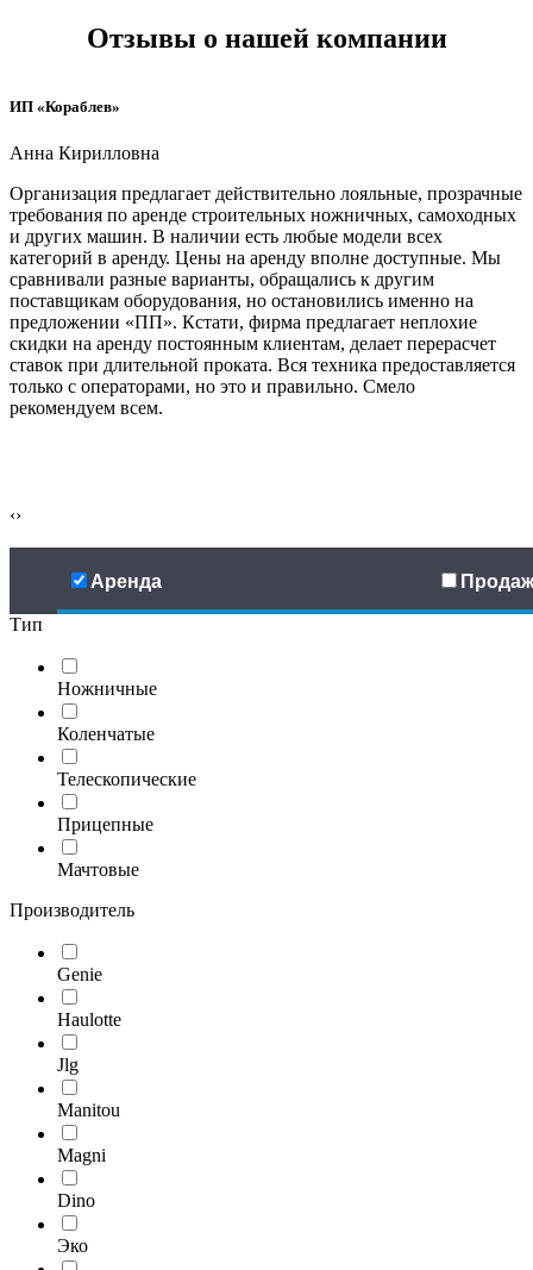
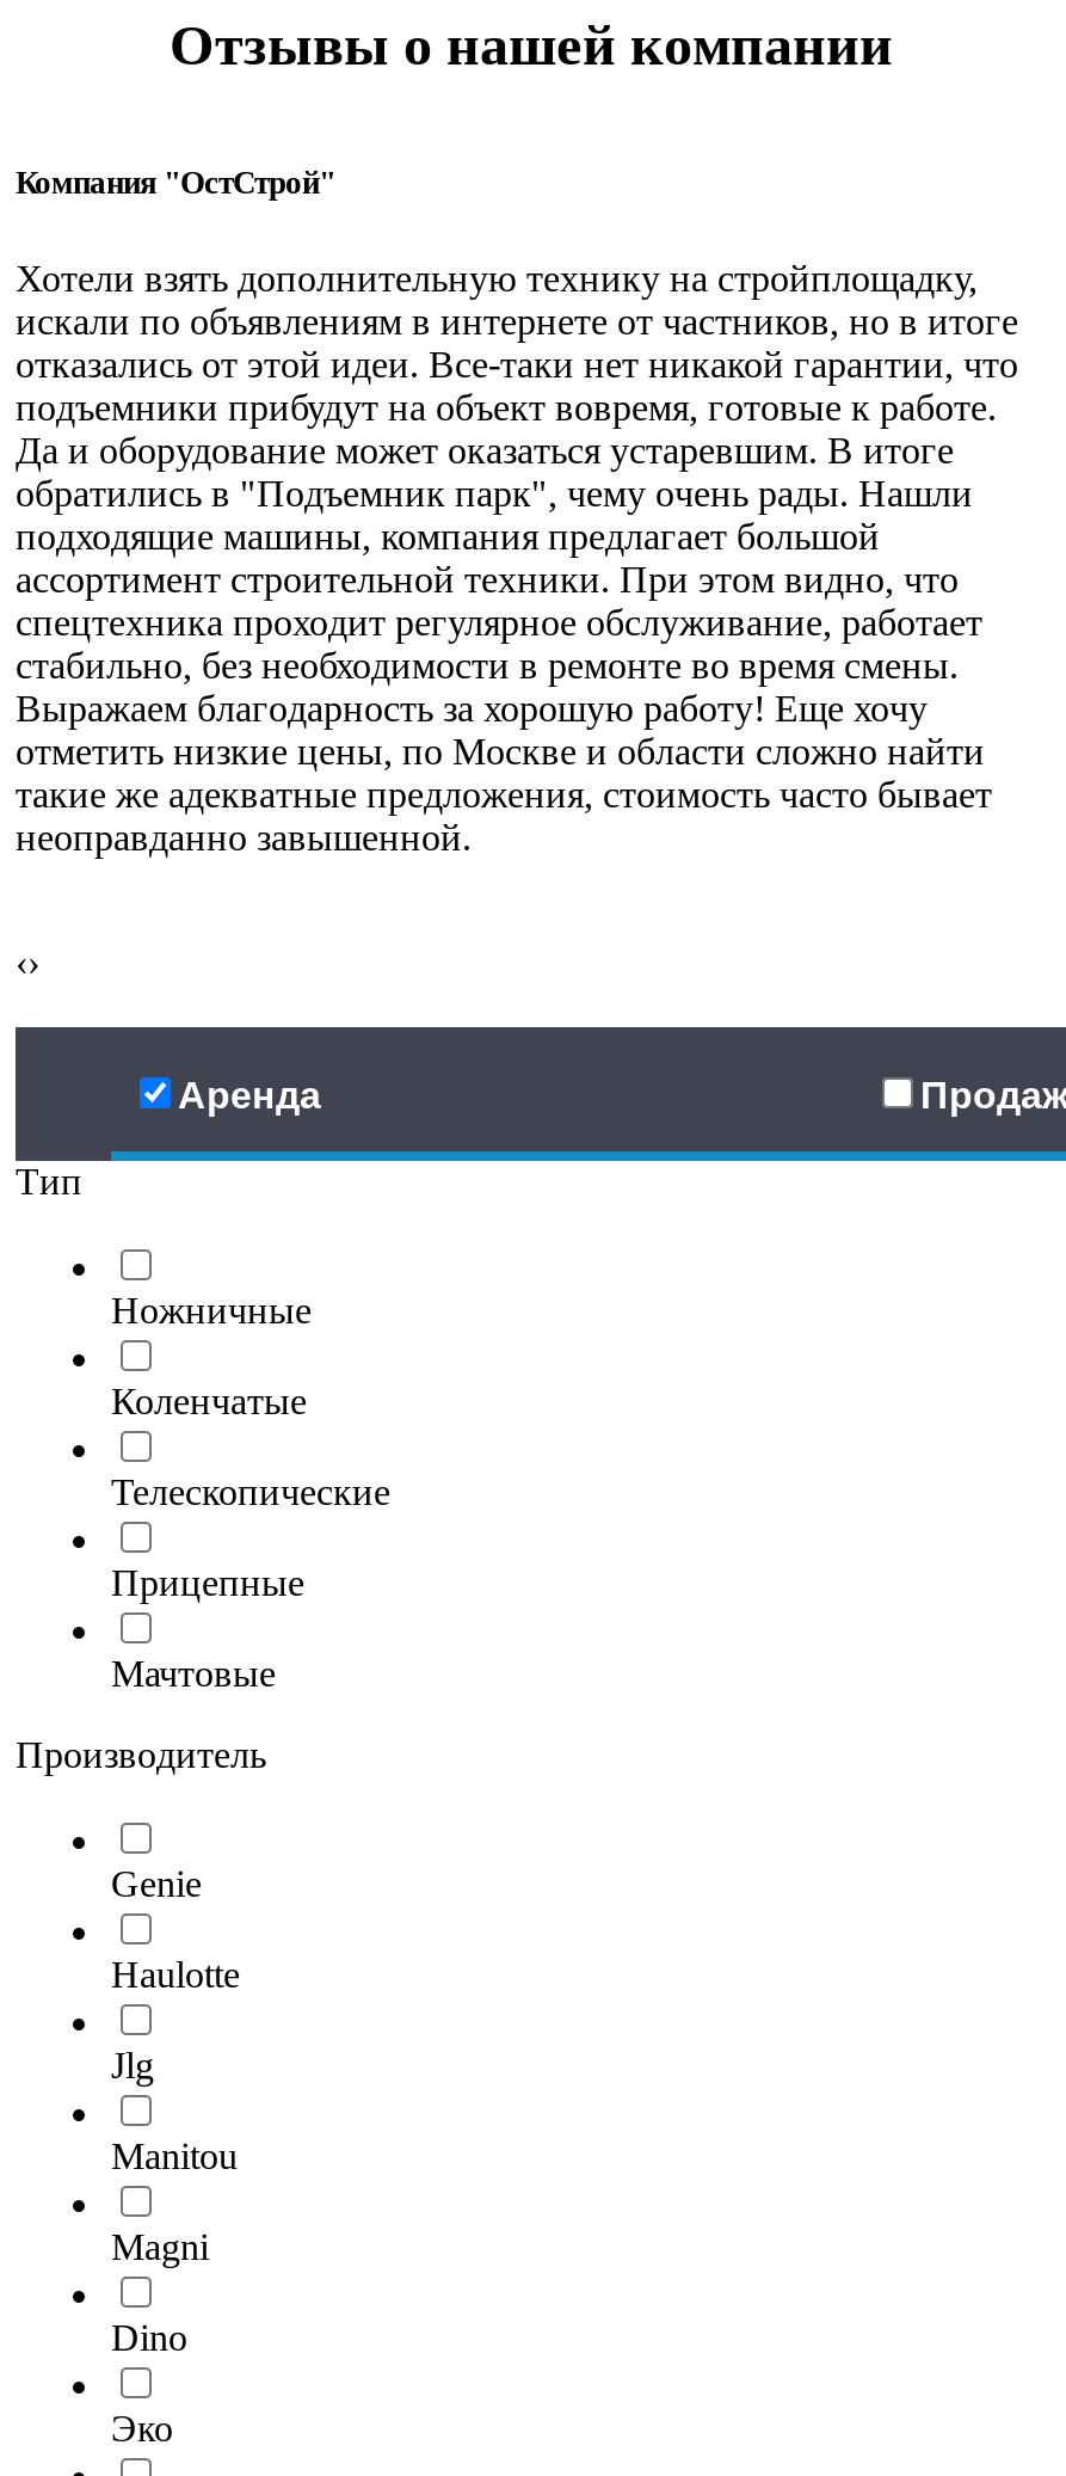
[10,98,522,418] ИП «Кораблев» | Анна Кирилловна | Организация предлагает действительно лояльные, прозрачные | требования по аренде строительных ножничных, самоходных | и других машин. В наличии есть любые модели всех | категорий в аренду. Цены на аренду вполне доступные. Мы | сравнивали разные варианты, обращались к другим | поставщикам оборудования, но остановились именно на | предложении «ПП». Кстати, фирма предлагает неплохие | скидки на аренду постоянным клиентам, делает перерасчет | ставок при длительной проката. Вся техника предоставляется | только с операторами, но это и правильно. Смело | рекомендуем всем. -> [16,166,1018,857] Компания "ОстСтрой" | Хотели взять дополнительную технику на стройплощадку, | искали по объявлениям в интернете от частников, но в итоге | отказались от этой идеи. Все-таки нет никакой гарантии, что | подъемники прибудут на объект вовремя, готовые к работе. | Да и оборудование может оказаться устаревшим. В итоге | обратились в "Подъемник парк", чему очень рады. Нашли | подходящие машины, компания предлагает большой | ассортимент строительной техники. При этом видно, что | спецтехника проходит регулярное обслуживание, работает | стабильно, без необходимости в ремонте во время смены. | Выражаем благодарность за хорошую работу! Еще хочу | отметить низкие цены, по Москве и области сложно найти | такие же адекватные предложения, стоимость часто бывает | неоправданно завышенной.

